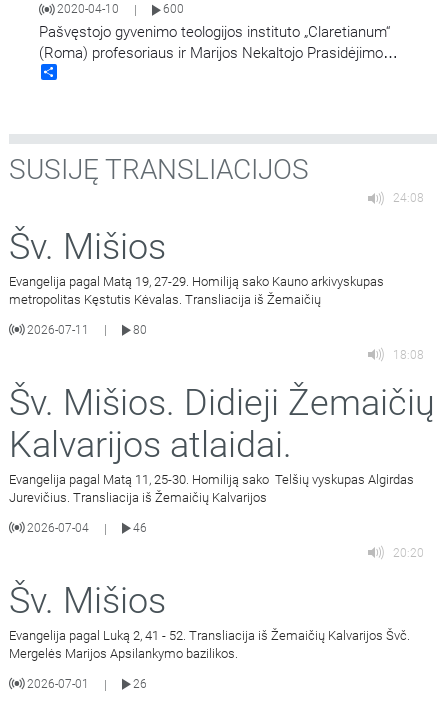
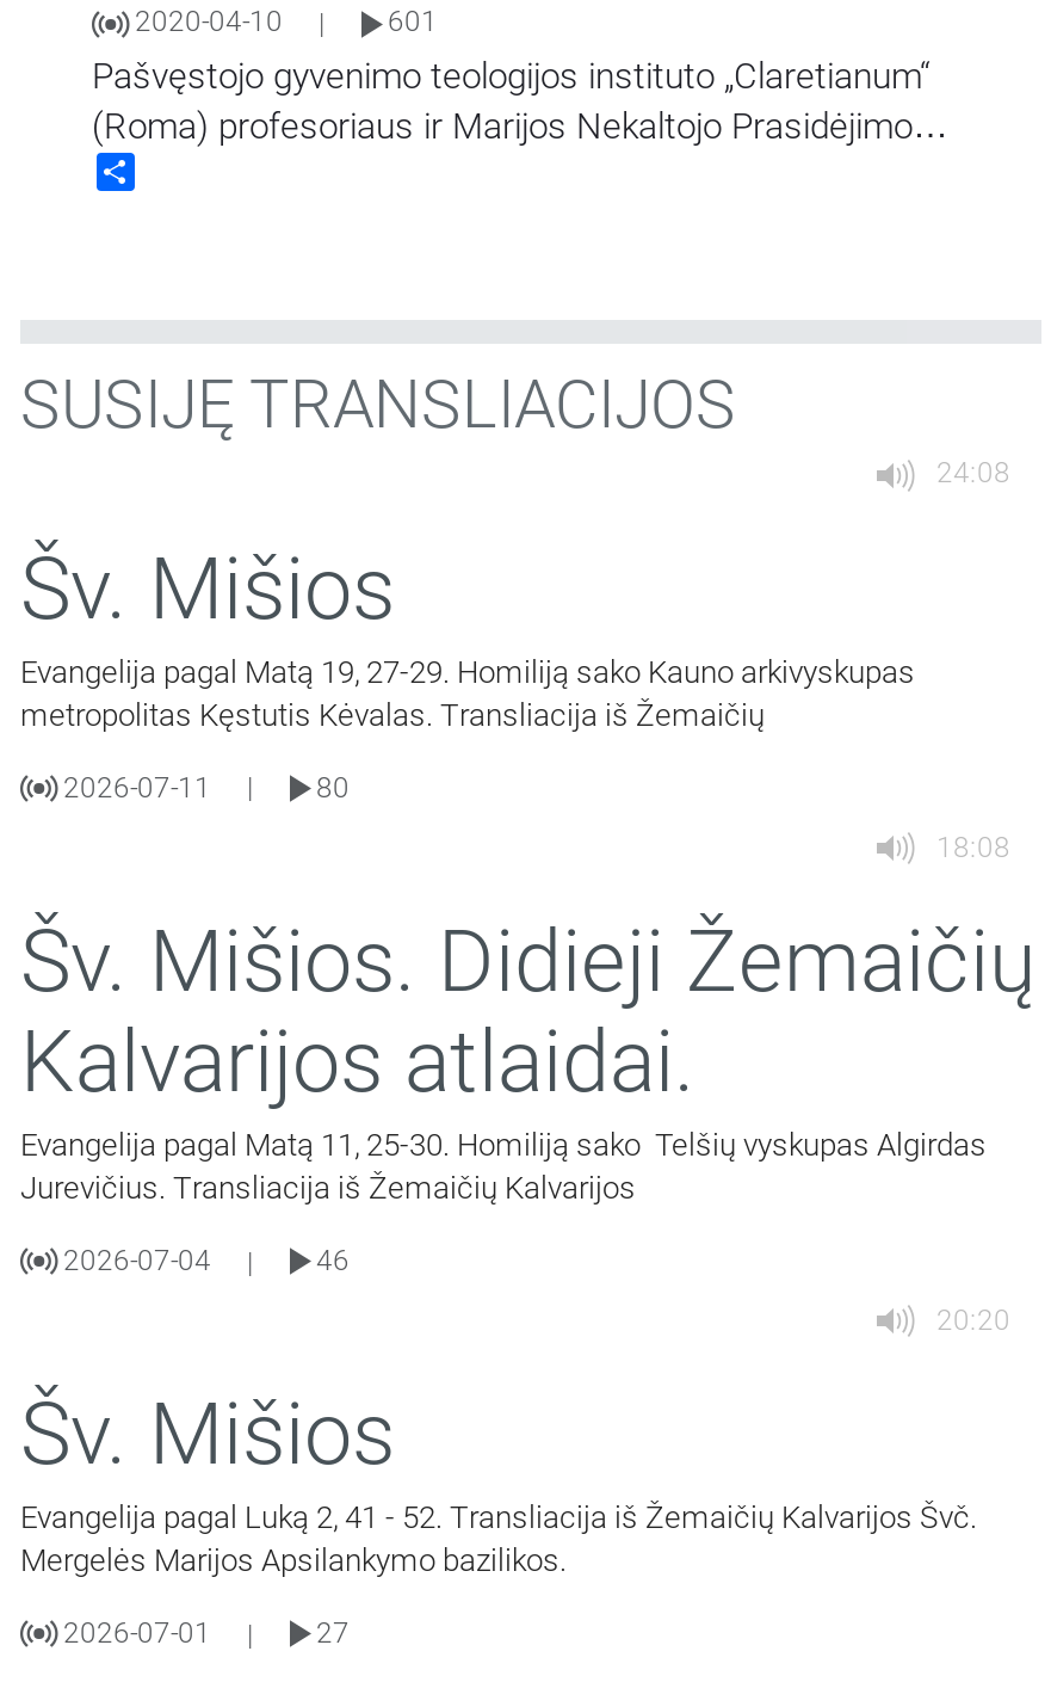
[163,2,184,16] 600 -> [388,5,438,39] 601
[133,677,147,691] 26 -> [316,1617,350,1650] 27

